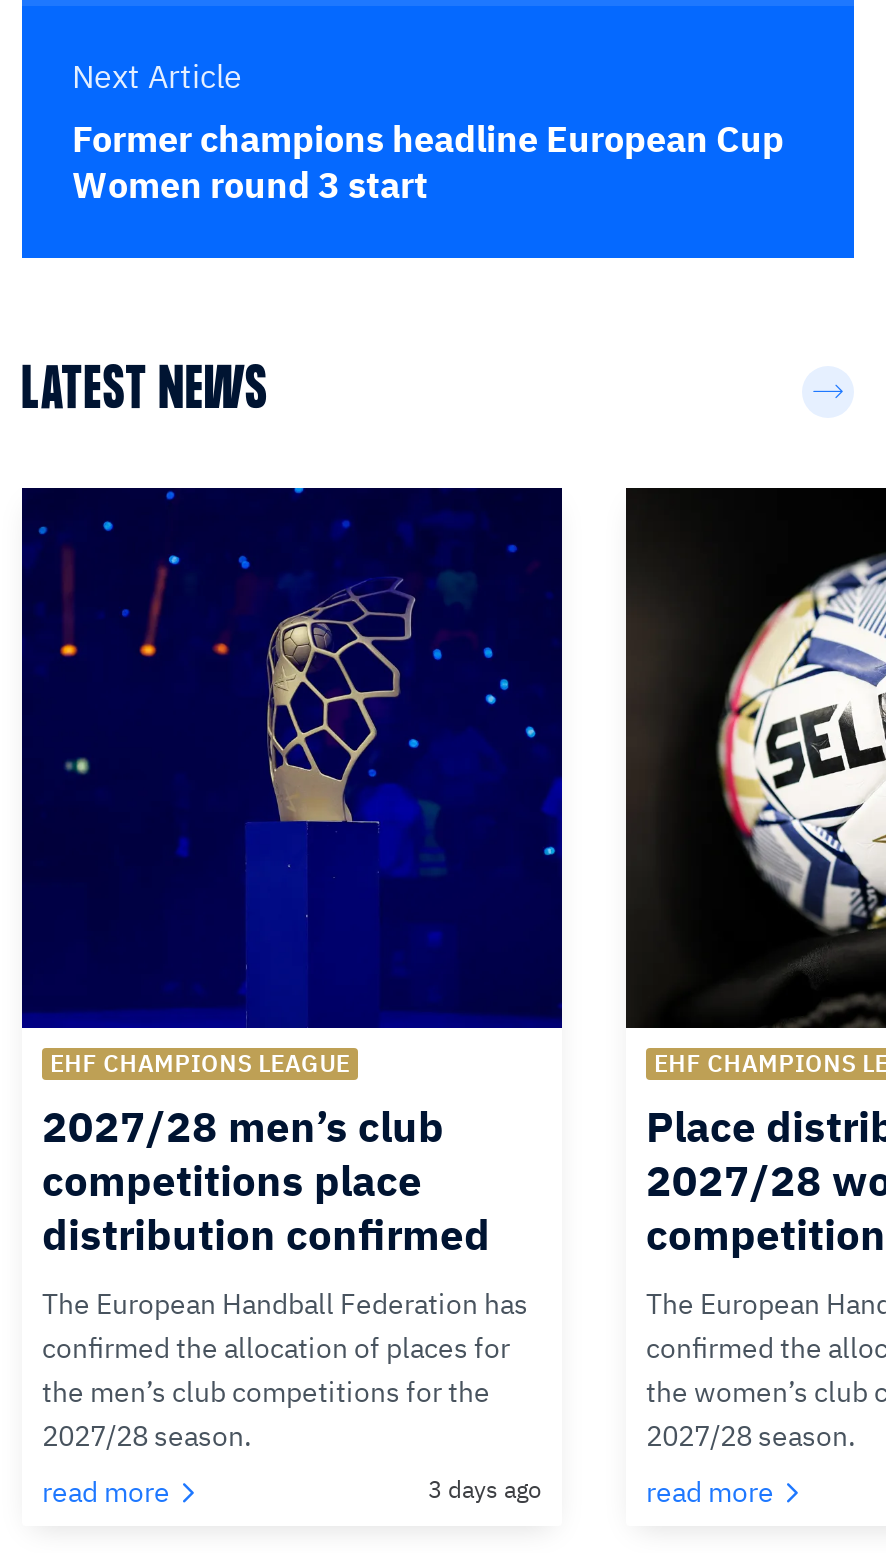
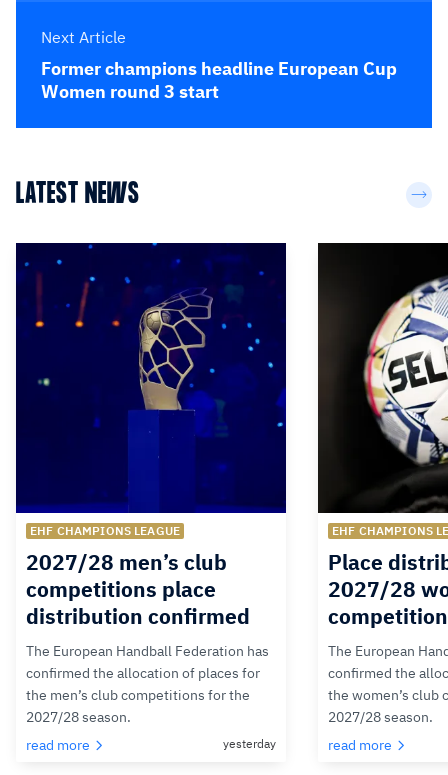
[428,1474,542,1504] 3 days ago -> [223,736,276,751] yesterday

